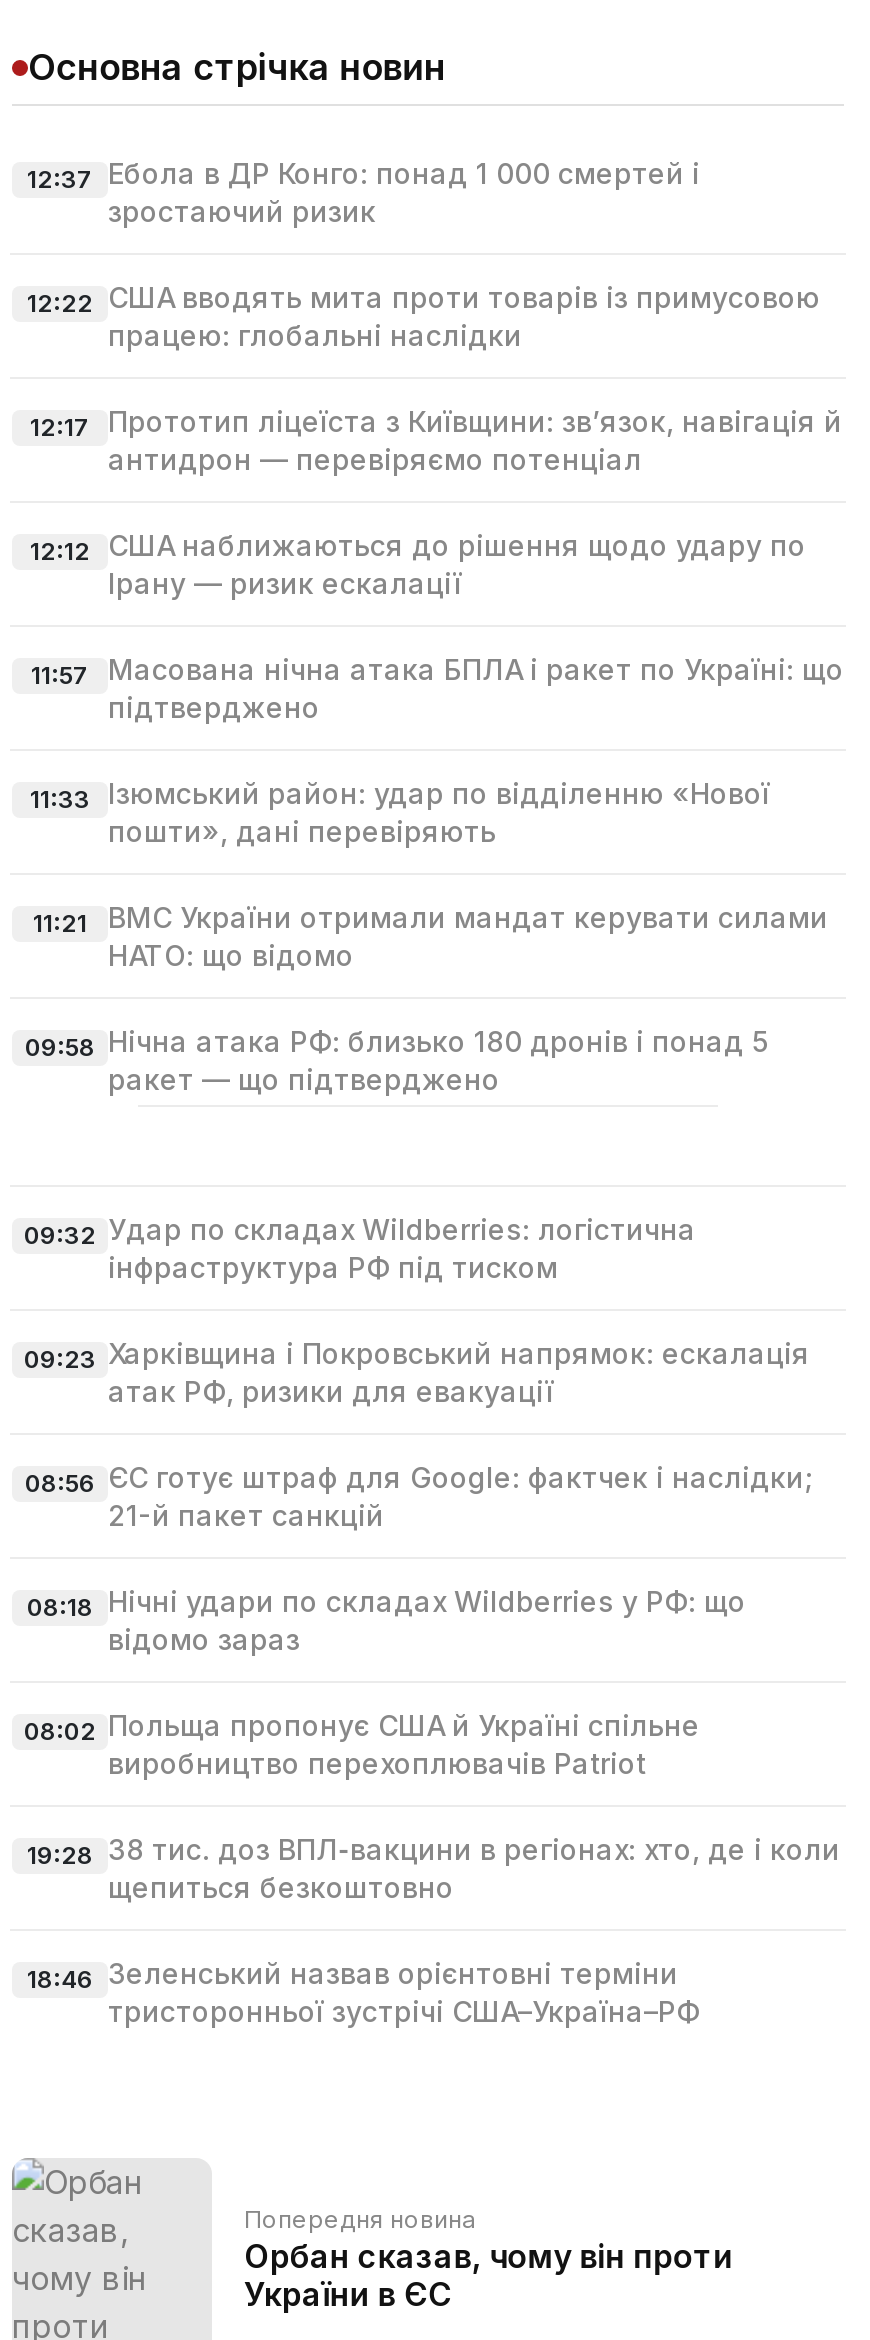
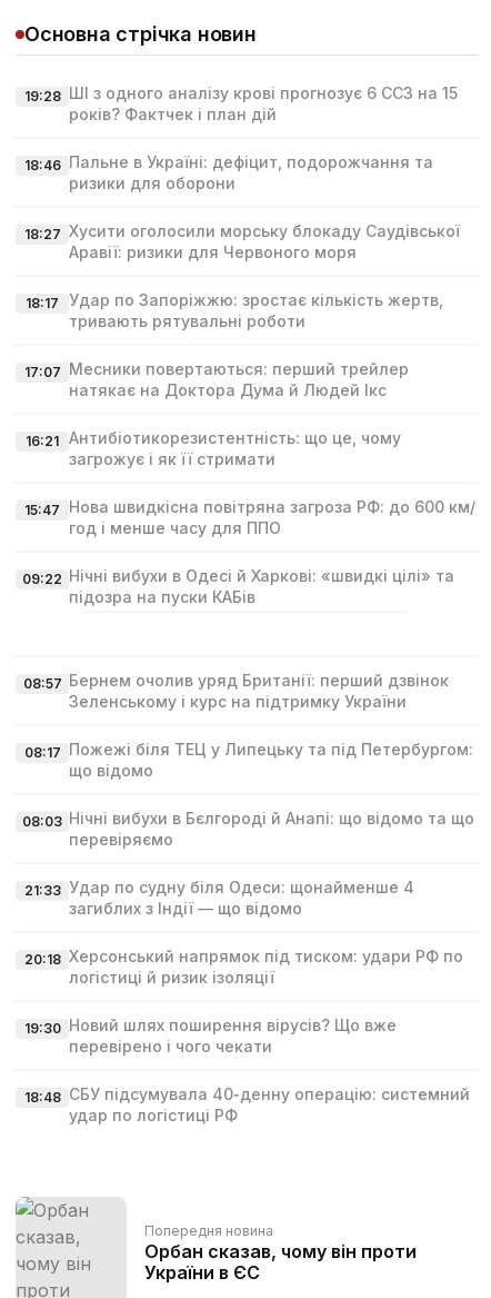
[27,156,700,228] 12:37 Ебола в ДР Конго: понад 1 000 смертей і | зростаючий ризик -> [24,83,458,123] 19:28 ШІ з одного аналізу крові прогнозує 6 ССЗ на 15 | років? Фактчек і план дій
[27,280,820,352] 12:22 США вводять мита проти товарів із примусовою | працею: глобальні наслідки -> [24,152,433,192] 18:46 Пальне в Україні: дефіцит, подорожчання та | ризики для оборони
[30,404,842,476] 12:17 Прототип ліцеїста з Київщини: зв’язок, навігація й | антидрон — перевіряємо потенціал -> [24,221,460,261] 18:27 Хусити оголосили морську блокаду Саудівської | Аравії: ризики для Червоного моря
[30,528,806,600] 12:12 США наближаються до рішення щодо удару по | Ірану — ризик ескалації -> [26,290,443,330] 18:17 Удар по Запоріжжю: зростає кількість жертв, | тривають рятувальні роботи
[31,652,844,724] 11:57 | Масована нічна атака БПЛА і ракет по Україні: що | підтверджено -> [24,359,409,399] 17:07 Месники повертаються: перший трейлер | натякає на Доктора Дума й Людей Ікс
[30,776,770,848] 11:33 Ізюмський район: удар по відділенню «Нової | пошти», дані перевіряють -> [26,428,401,468] 16:21 Антибіотикорезистентність: що це, чому | загрожує і як її стримати
[33,900,828,972] 11:21 | ВМС України отримали мандат керувати силами | НАТО: що відомо -> [24,497,475,537] 15:47 Нова швидкісна повітряна загроза РФ: до 600 км/ | год і менше часу для ППО
[25,1024,768,1096] 09:58 Нічна атака РФ: близько 180 дронів і понад 5 | ракет — що підтверджено -> [22,566,454,606] 09:22 Нічні вибухи в Одесі й Харкові: «швидкі цілі» та | підозра на пуски КАБів
[24,1212,696,1284] 09:32 Удар по складах Wildberries: логістична | інфраструктура РФ під тиском -> [23,671,449,711] 08:57 Бернем очолив уряд Британії: перший дзвінок | Зеленському і курс на підтримку України
[24,1336,810,1408] 09:23 Харківщина і Покровський напрямок: ескалація | атак РФ, ризики для евакуації -> [24,740,473,780] 08:17 Пожежі біля ТЕЦ у Липецьку та під Петербургом: | що відомо
[25,1460,812,1532] 08:56 ЄС готує штраф для Google: фактчек і наслідки; | 21-й пакет санкцій -> [22,809,474,849] 08:03 Нічні вибухи в Бєлгороді й Анапі: що відомо та що | перевіряємо
[27,1584,746,1656] 08:18 Нічні удари по складах Wildberries у РФ: що | відомо зараз -> [24,878,414,918] 21:33 Удар по судну біля Одеси: щонайменше 4 | загиблих з Індії — що відомо
[24,1708,700,1780] 08:02 Польща пропонує США й Україні спільне | виробництво перехоплювачів Patriot -> [24,947,463,987] 20:18 Херсонський напрямок під тиском: удари РФ по | логістиці й ризик ізоляції
[27,1832,840,1904] 19:28 38 тис. доз ВПЛ‑вакцини в регіонах: хто, де і коли | щепиться безкоштовно -> [24,1015,397,1056] 19:30 Новий шлях поширення вірусів? Що вже | перевірено і чого чекати
[27,1956,700,2028] 18:46 Зеленський назвав орієнтовні терміни | тристоронньої зустрічі США–Україна–РФ -> [24,1084,470,1124] 18:48 СБУ підсумувала 40‑денну операцію: системний | удар по логістиці РФ

